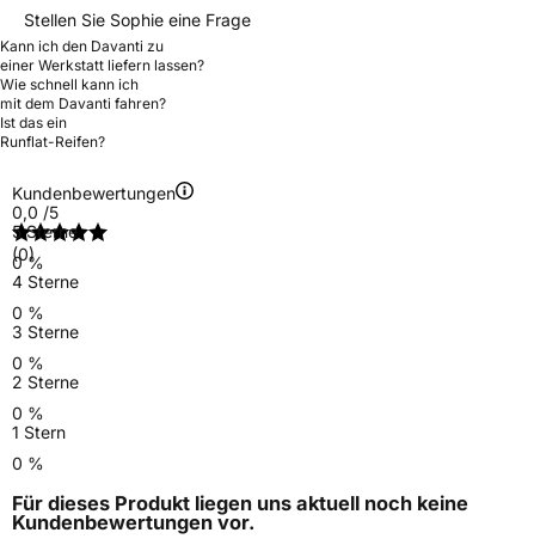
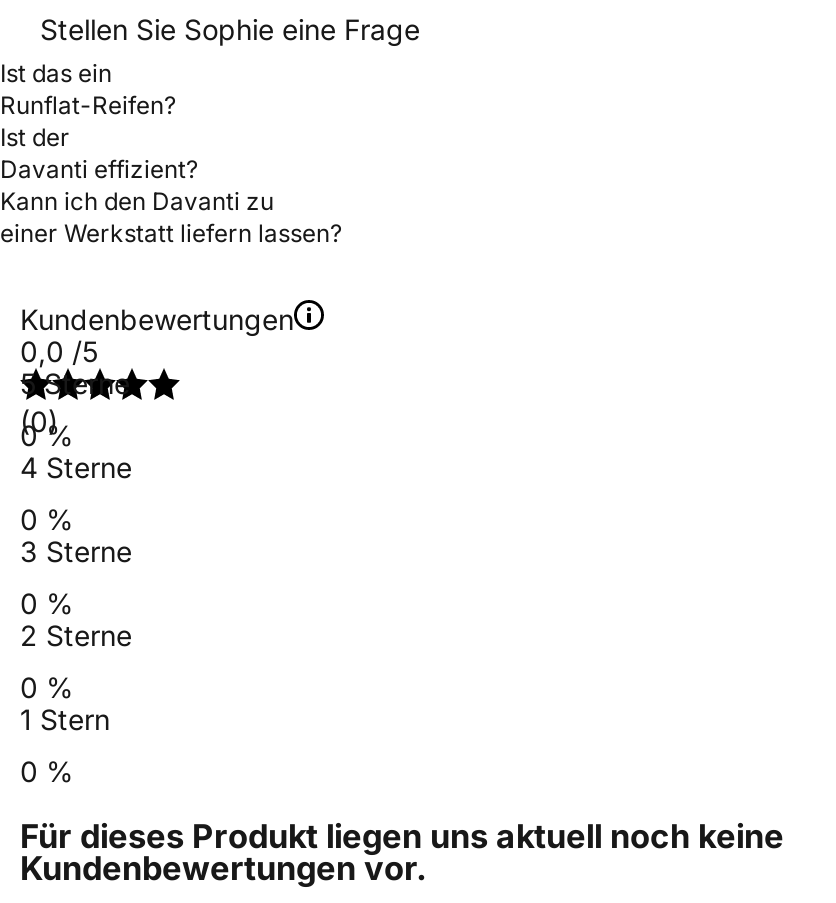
none -> [0,122,198,184] Ist der | Davanti effizient?
moved [0,37,204,74] -> [0,186,342,248]: Kann ich den Davanti zu | einer Werkstatt liefern lassen?
[0,76,166,113] Wie schnell kann ich | mit dem Davanti fahren? -> none
moved [0,114,105,151] -> [0,58,176,120]: Ist das ein | Runflat-Reifen?

